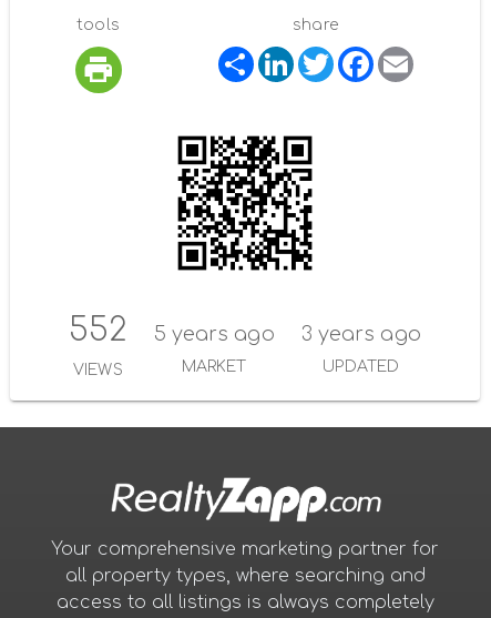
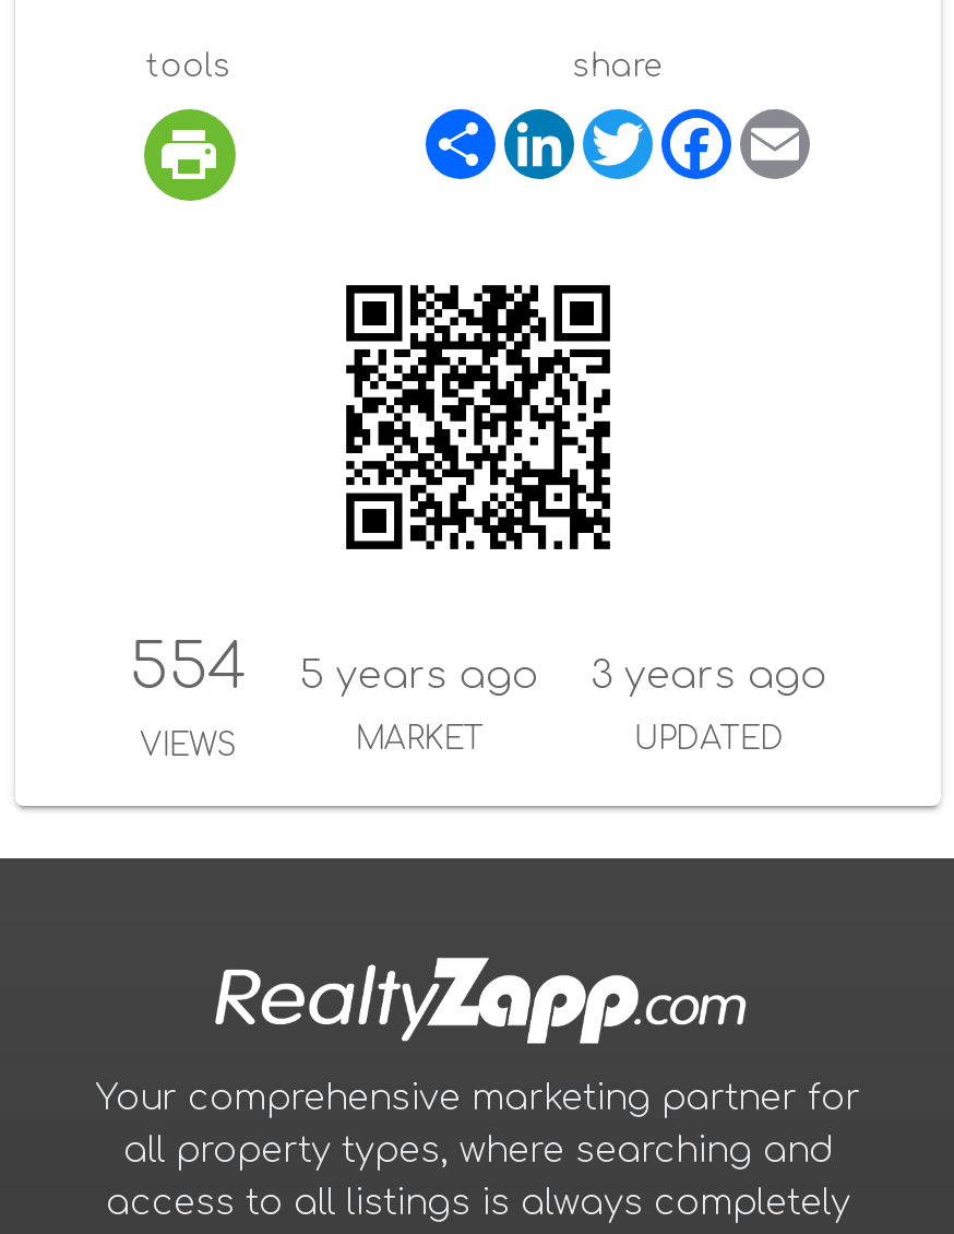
[69,313,421,348] 552 5 years ago 3 years ago -> [129,634,827,703] 554 5 years ago 3 years ago

